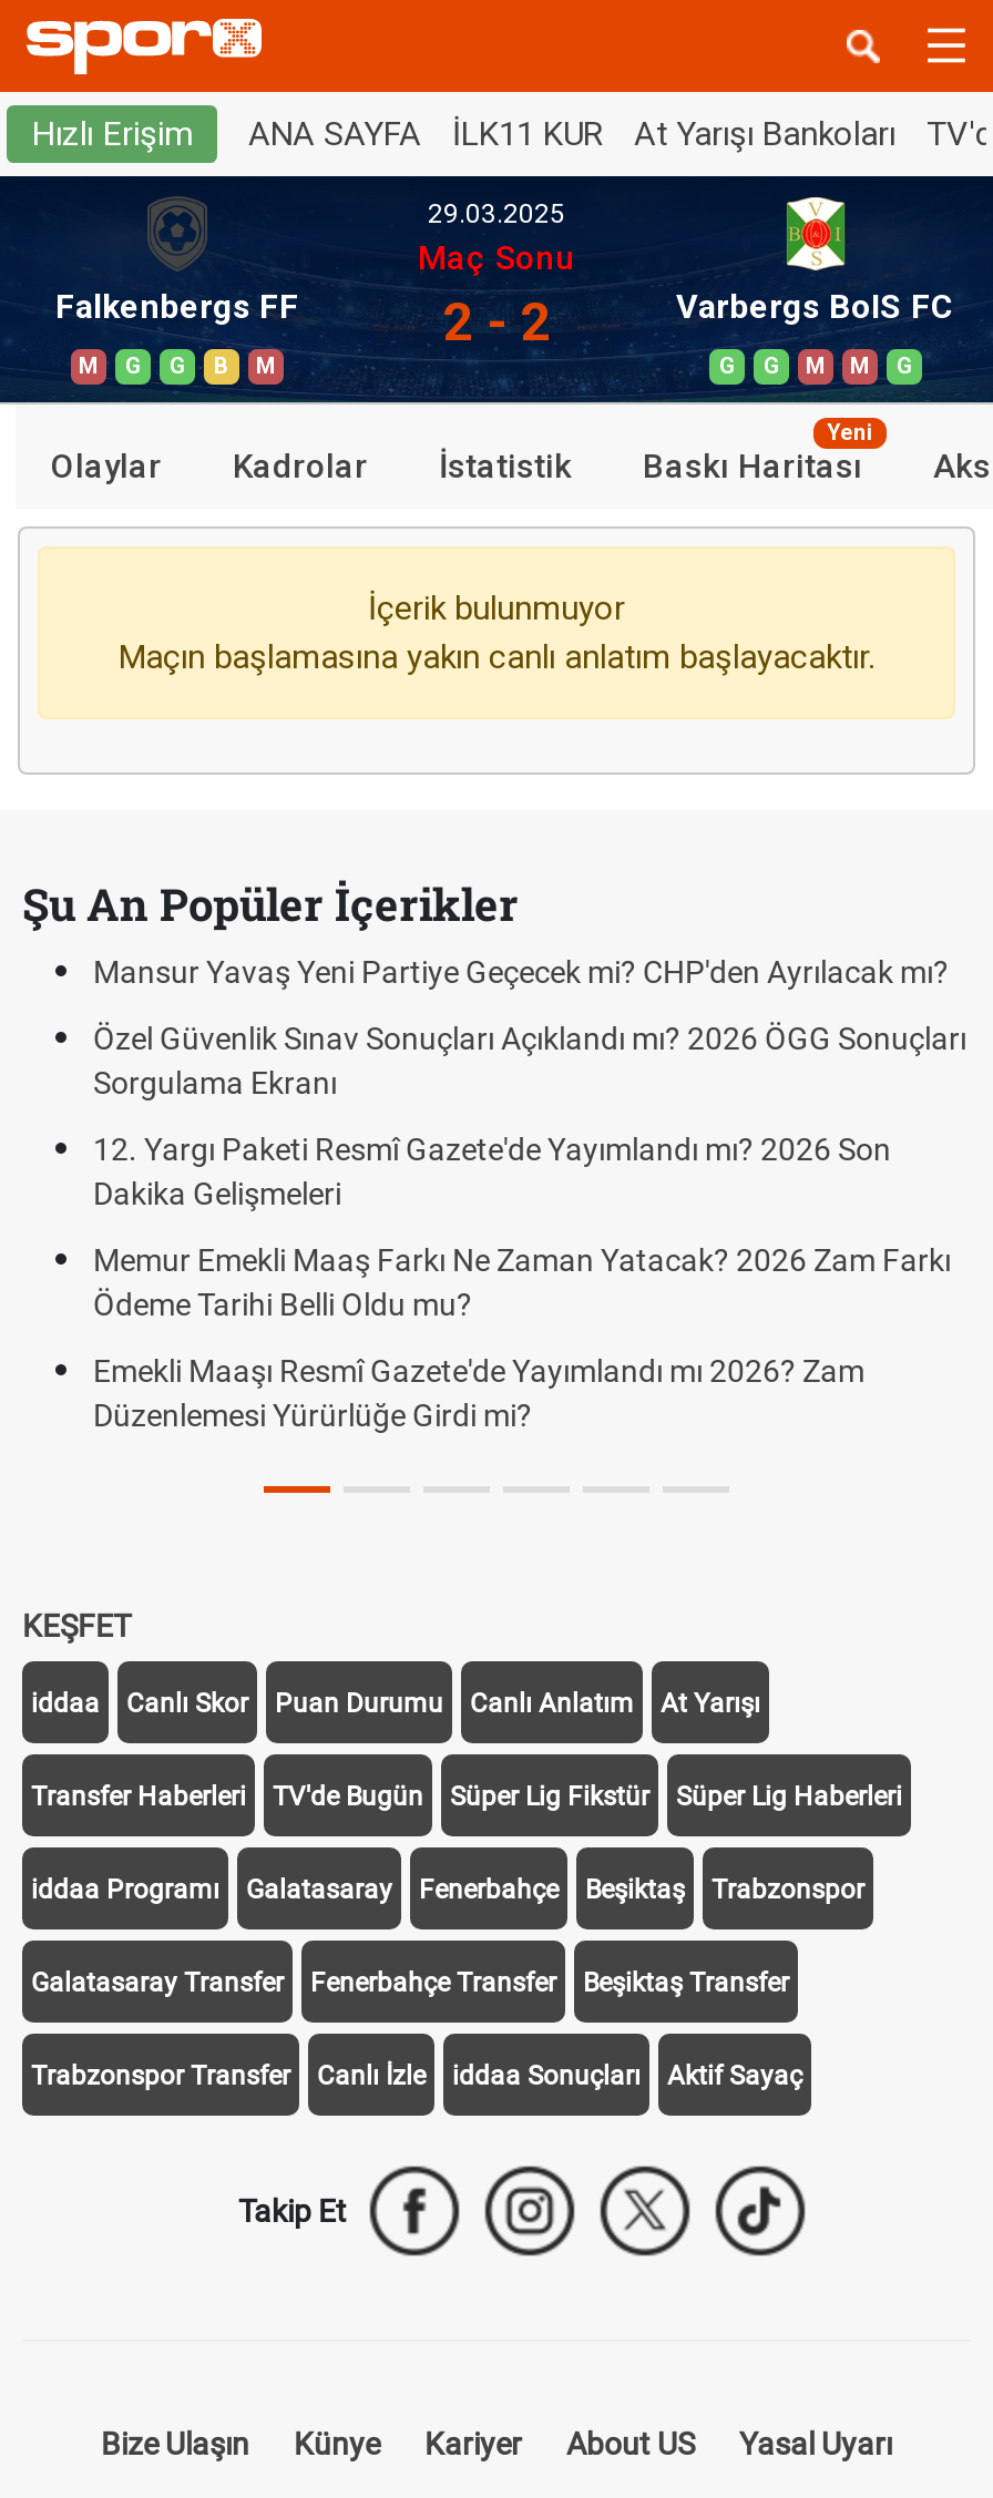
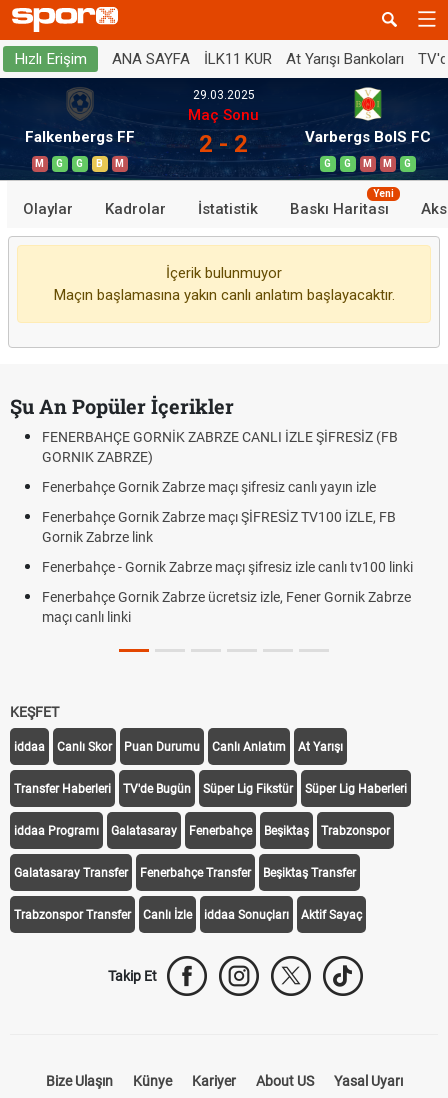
[93,954,949,990] Mansur Yavaş Yeni Partiye Geçecek mi? CHP'den Ayrılacak mı? -> [42,429,398,465] FENERBAHÇE GORNİK ZABRZE CANLI İZLE ŞİFRESİZ (FB | GORNIK ZABRZE)
[93,1021,966,1100] Özel Güvenlik Sınav Sonuçları Açıklandı mı? 2026 ÖGG Sonuçları | Sorgulama Ekranı -> [42,479,376,495] Fenerbahçe Gornik Zabrze maçı şifresiz canlı yayın izle
[93,1132,891,1211] 12. Yargı Paketi Resmî Gazete'de Yayımlandı mı? 2026 Son | Dakika Gelişmeleri -> [42,509,396,545] Fenerbahçe Gornik Zabrze maçı ŞİFRESİZ TV100 İZLE, FB | Gornik Zabrze link
[93,1242,951,1322] Memur Emekli Maaş Farkı Ne Zaman Yatacak? 2026 Zam Farkı | Ödeme Tarihi Belli Oldu mu? -> [42,559,413,575] Fenerbahçe - Gornik Zabrze maçı şifresiz izle canlı tv100 linki
[93,1353,864,1433] Emekli Maaşı Resmî Gazete'de Yayımlandı mı 2026? Zam | Düzenlemesi Yürürlüğe Girdi mi? -> [42,589,411,625] Fenerbahçe Gornik Zabrze ücretsiz izle, Fener Gornik Zabrze | maçı canlı linki

